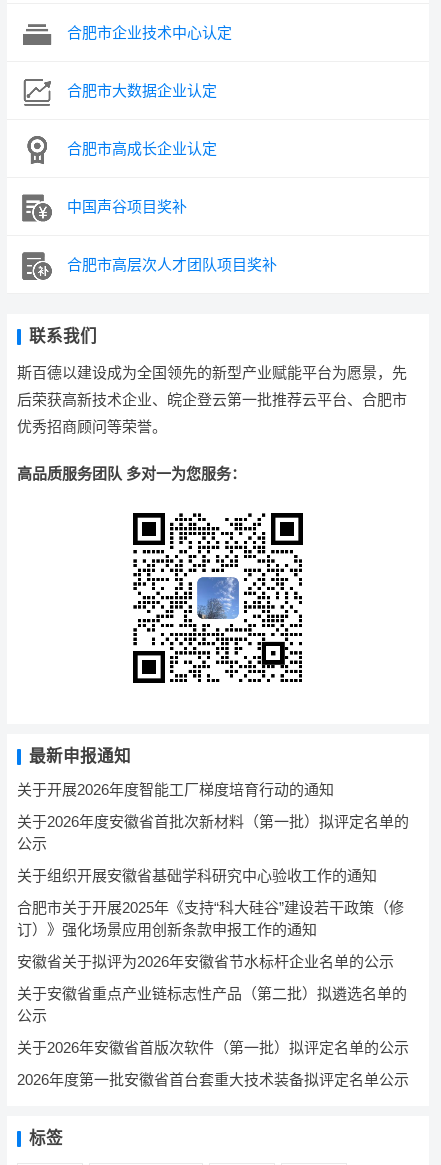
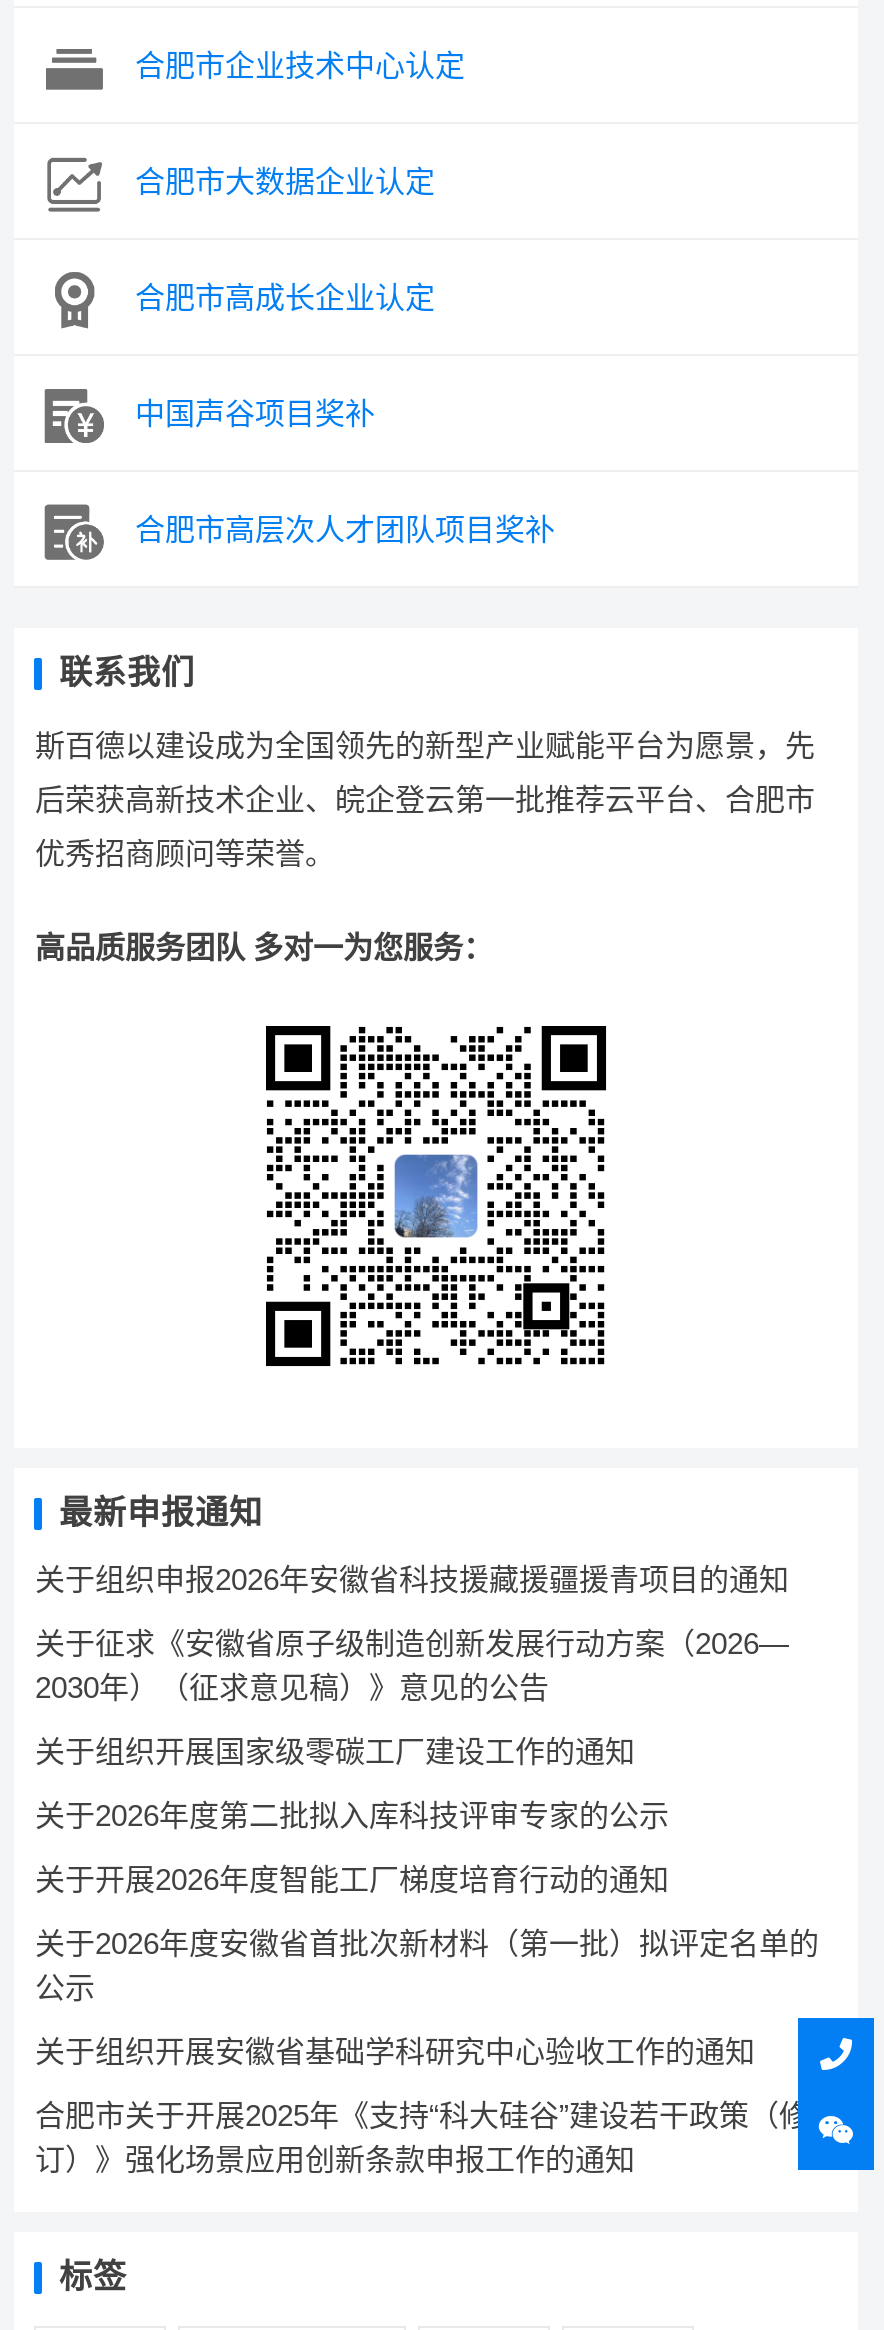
none -> [35,1562,789,1832] 关于组织申报2026年安徽省科技援藏援疆援青项目的通知 | 关于征求《安徽省原子级制造创新发展行动方案（2026— | 2030年）（征求意见稿）》意见的公告 | 关于组织开展国家级零碳工厂建设工作的通知 | 关于2026年度第二批拟入库科技评审专家的公示
moved [17,781,409,938] -> [35,1862,819,2176]: 关于开展2026年度智能工厂梯度培育行动的通知 | 关于2026年度安徽省首批次新材料（第一批）拟评定名单的 | 公示 | 关于组织开展安徽省基础学科研究中心验收工作的通知 | 合肥市关于开展2025年《支持“科大硅谷”建设若干政策（修 | 订）》强化场景应用创新条款申报工作的通知
none -> [796,2016,876,2172] [image]
[17,953,409,1088] 安徽省关于拟评为2026年安徽省节水标杆企业名单的公示 | 关于安徽省重点产业链标志性产品（第二批）拟遴选名单的 | 公示 | 关于2026年安徽省首版次软件（第一批）拟评定名单的公示 | 2026年度第一批安徽省首台套重大技术装备拟评定名单公示 -> none

